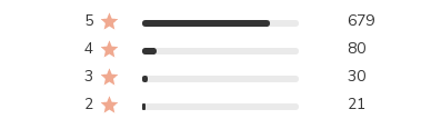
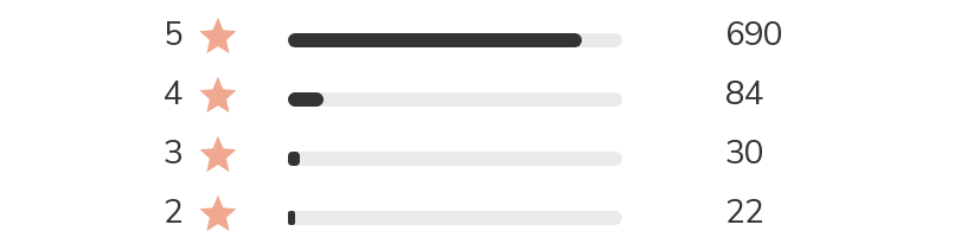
[347,10,374,31] 679 -> [725,12,782,57] 690
[347,38,365,59] 80 -> [725,71,763,116] 84
[347,93,365,115] 21 -> [725,190,763,235] 22

